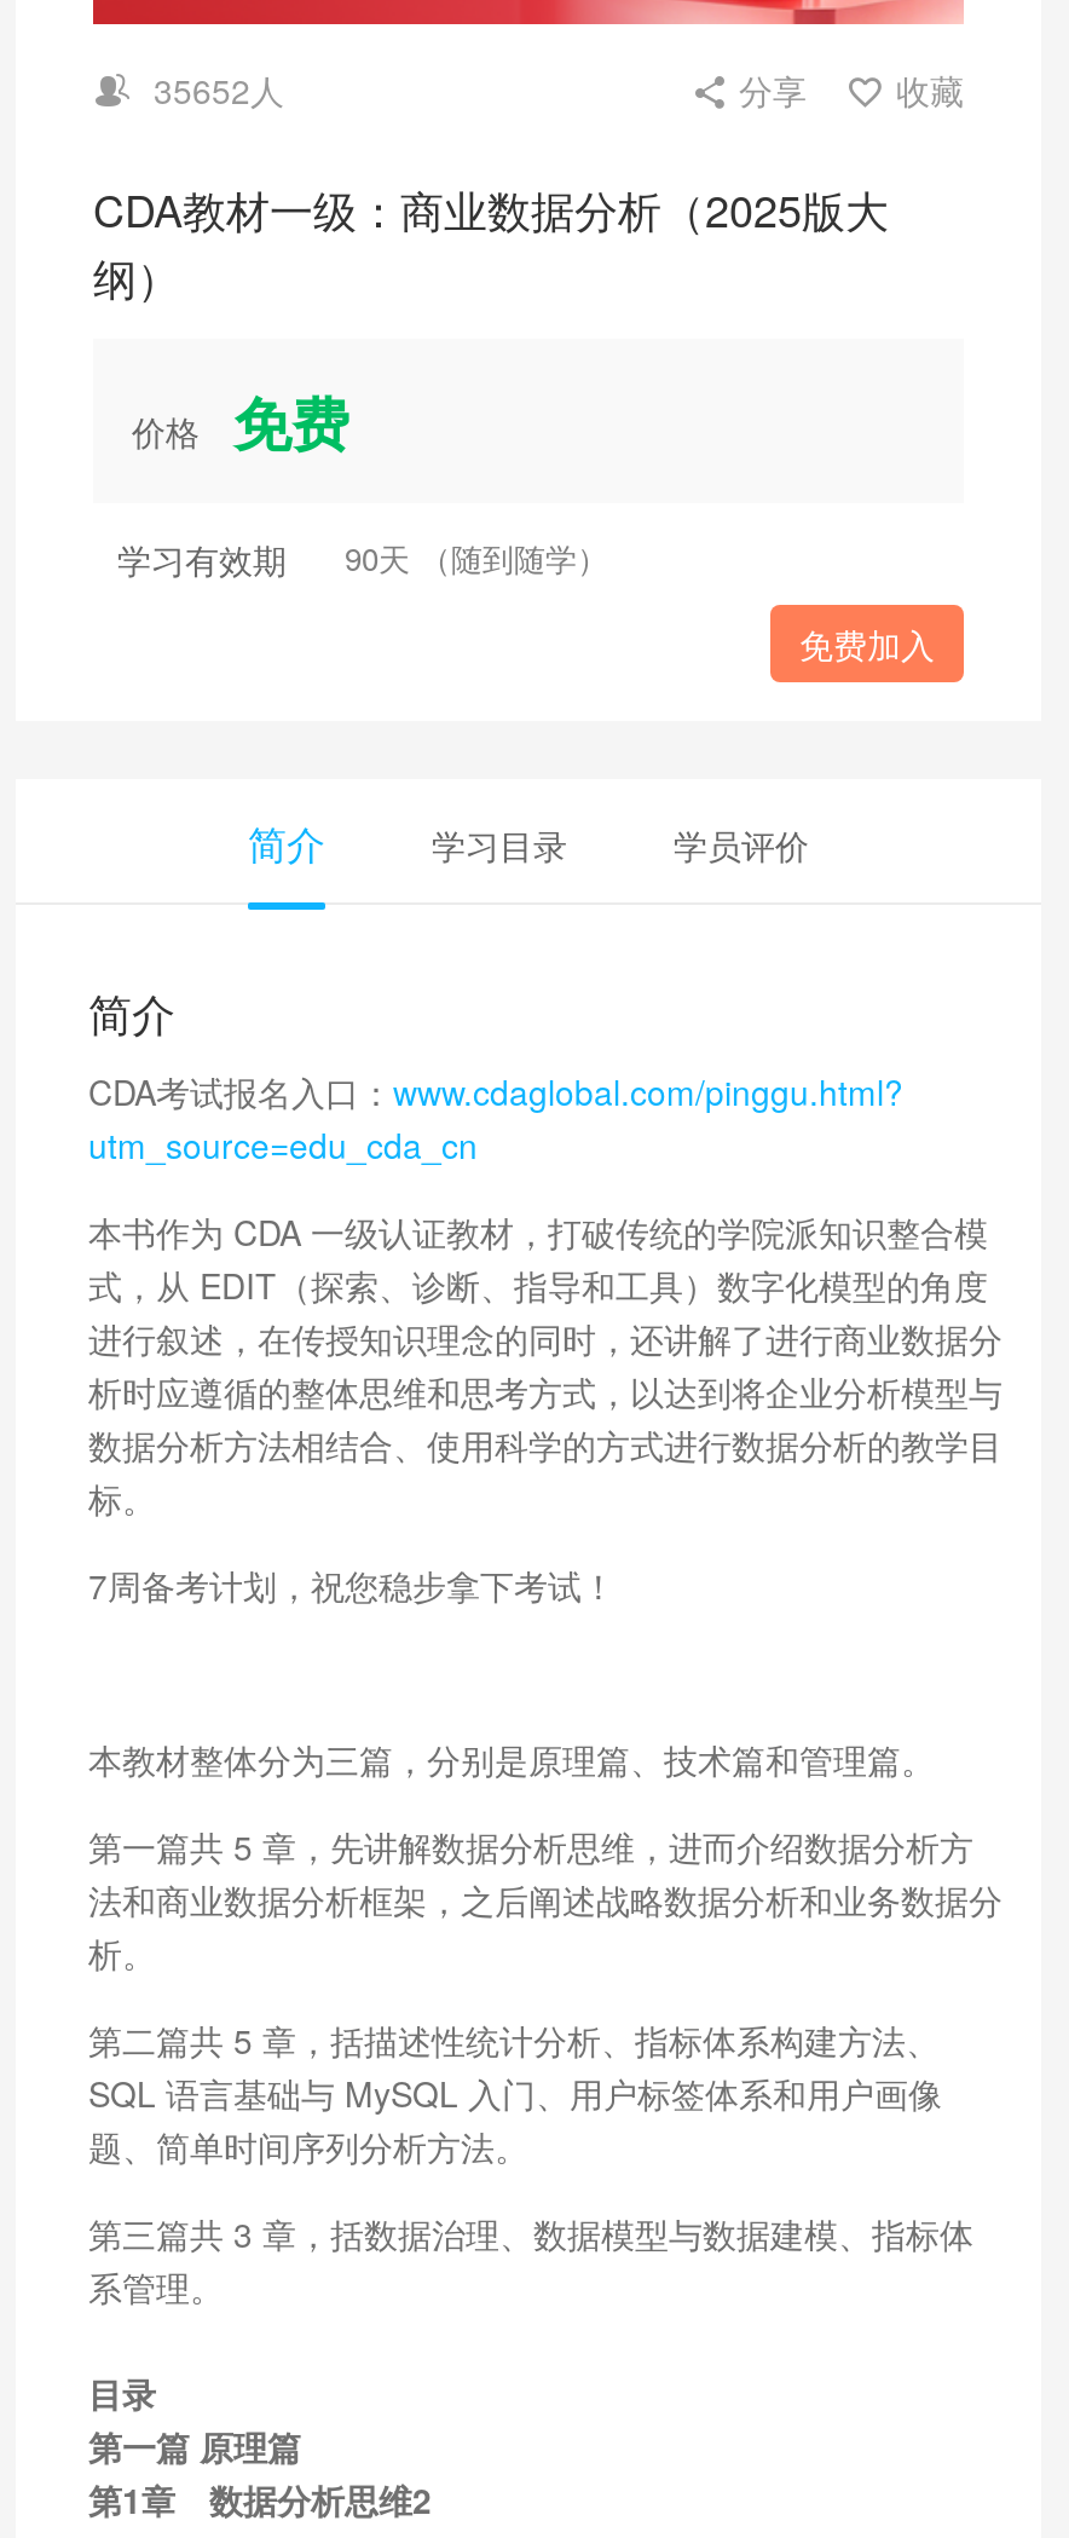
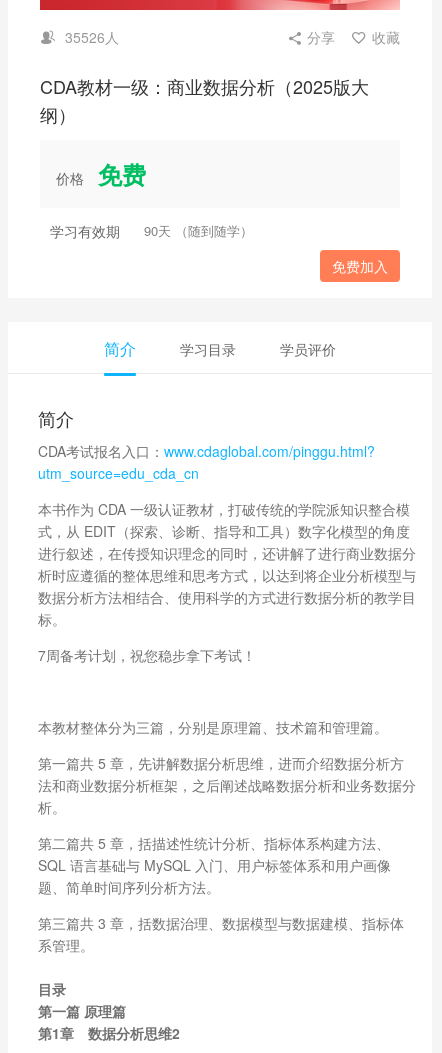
[154,64,284,113] 35652人 -> [65,26,119,46] 35526人

